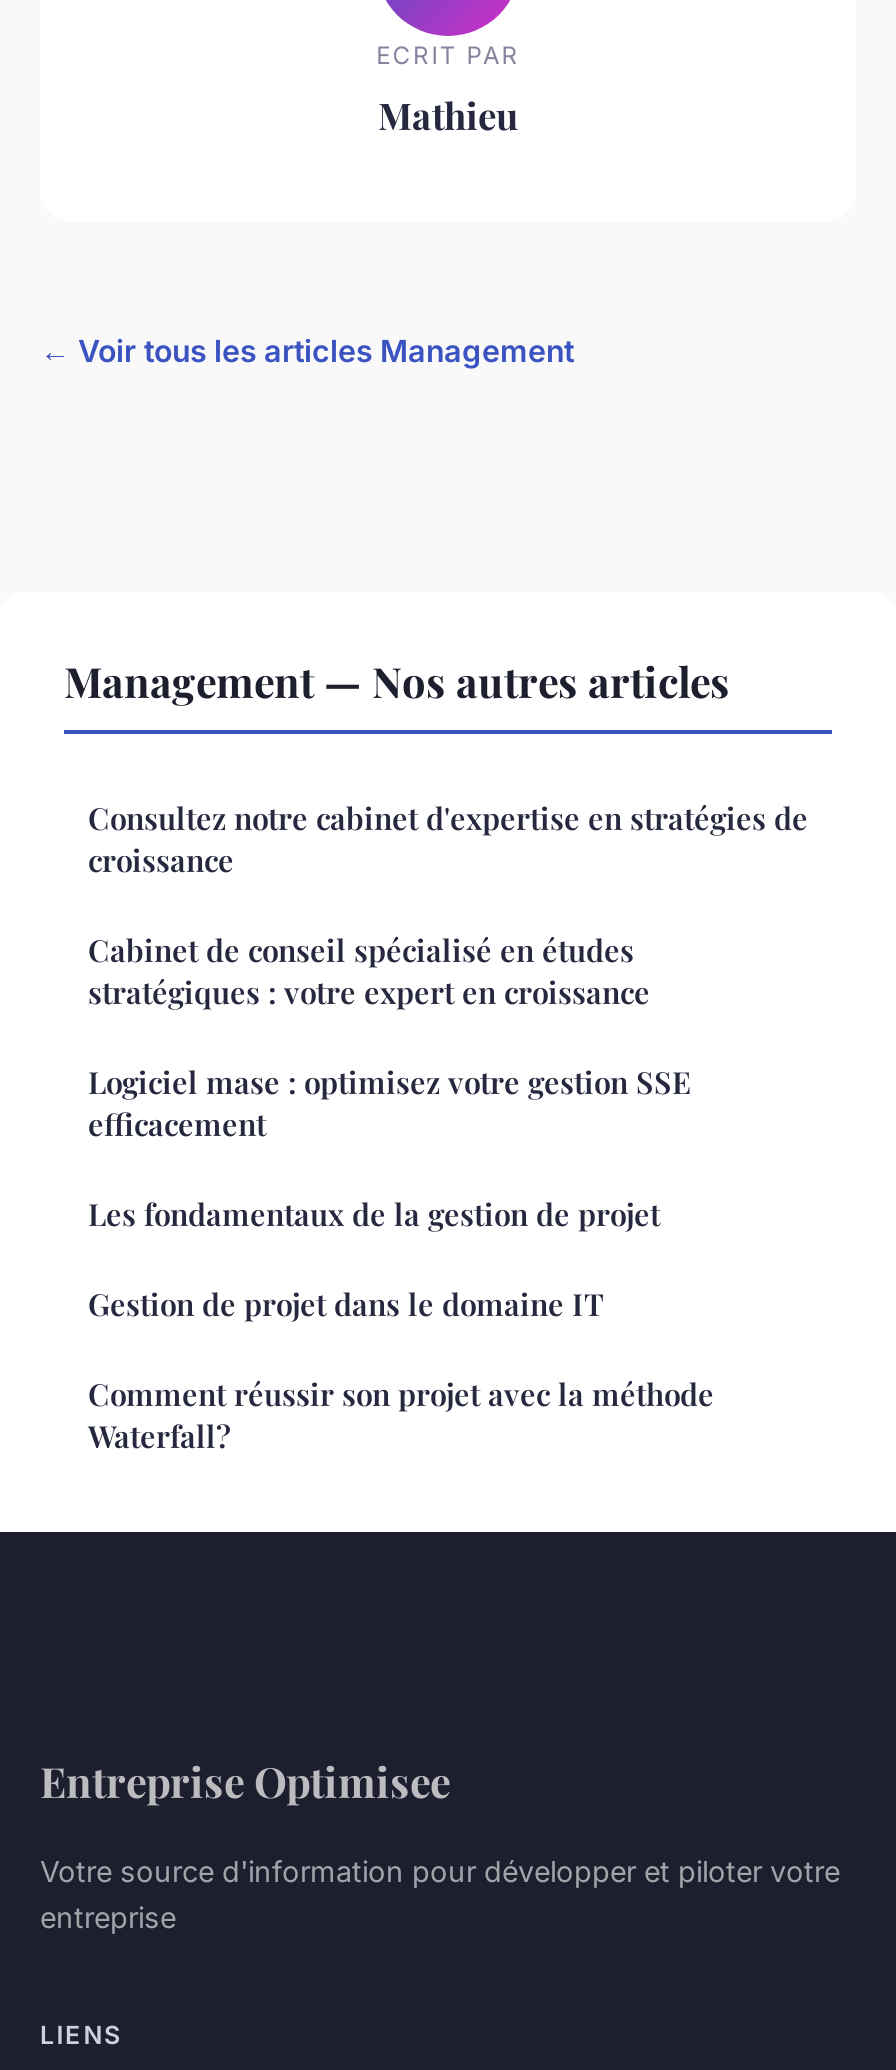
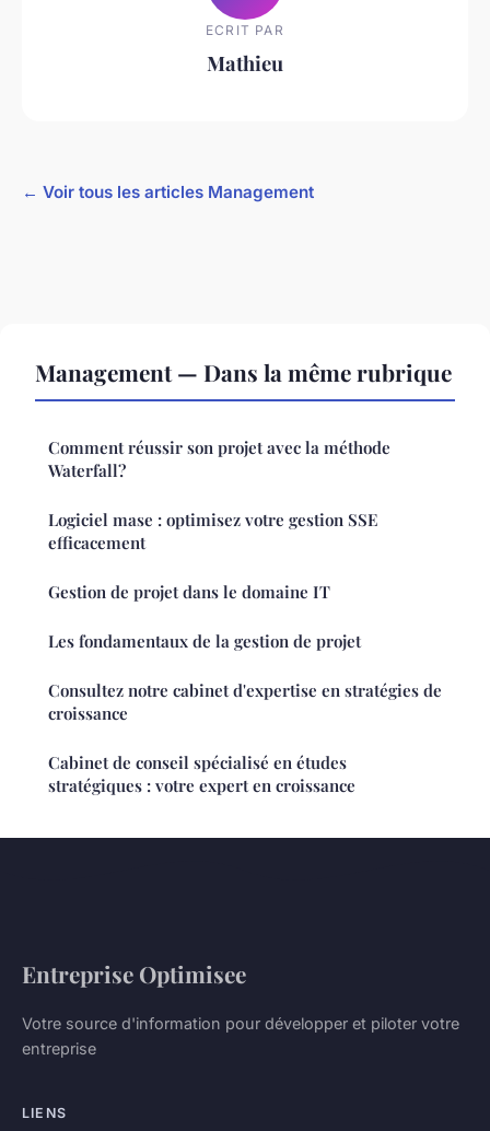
[64,652,730,708] Management — Nos autres articles -> [35,357,452,387] Management — Dans la même rubrique
moved [88,798,808,1012] -> [48,679,442,797]: Consultez notre cabinet d'expertise en stratégies de | croissance | Cabinet de conseil spécialisé en études | stratégiques : votre expert en croissance
moved [88,1062,714,1456] -> [48,437,390,652]: Comment réussir son projet avec la méthode | Waterfall? | Logiciel mase : optimisez votre gestion SSE | efficacement | Gestion de projet dans le domaine IT | Les fondamentaux de la gestion de projet

